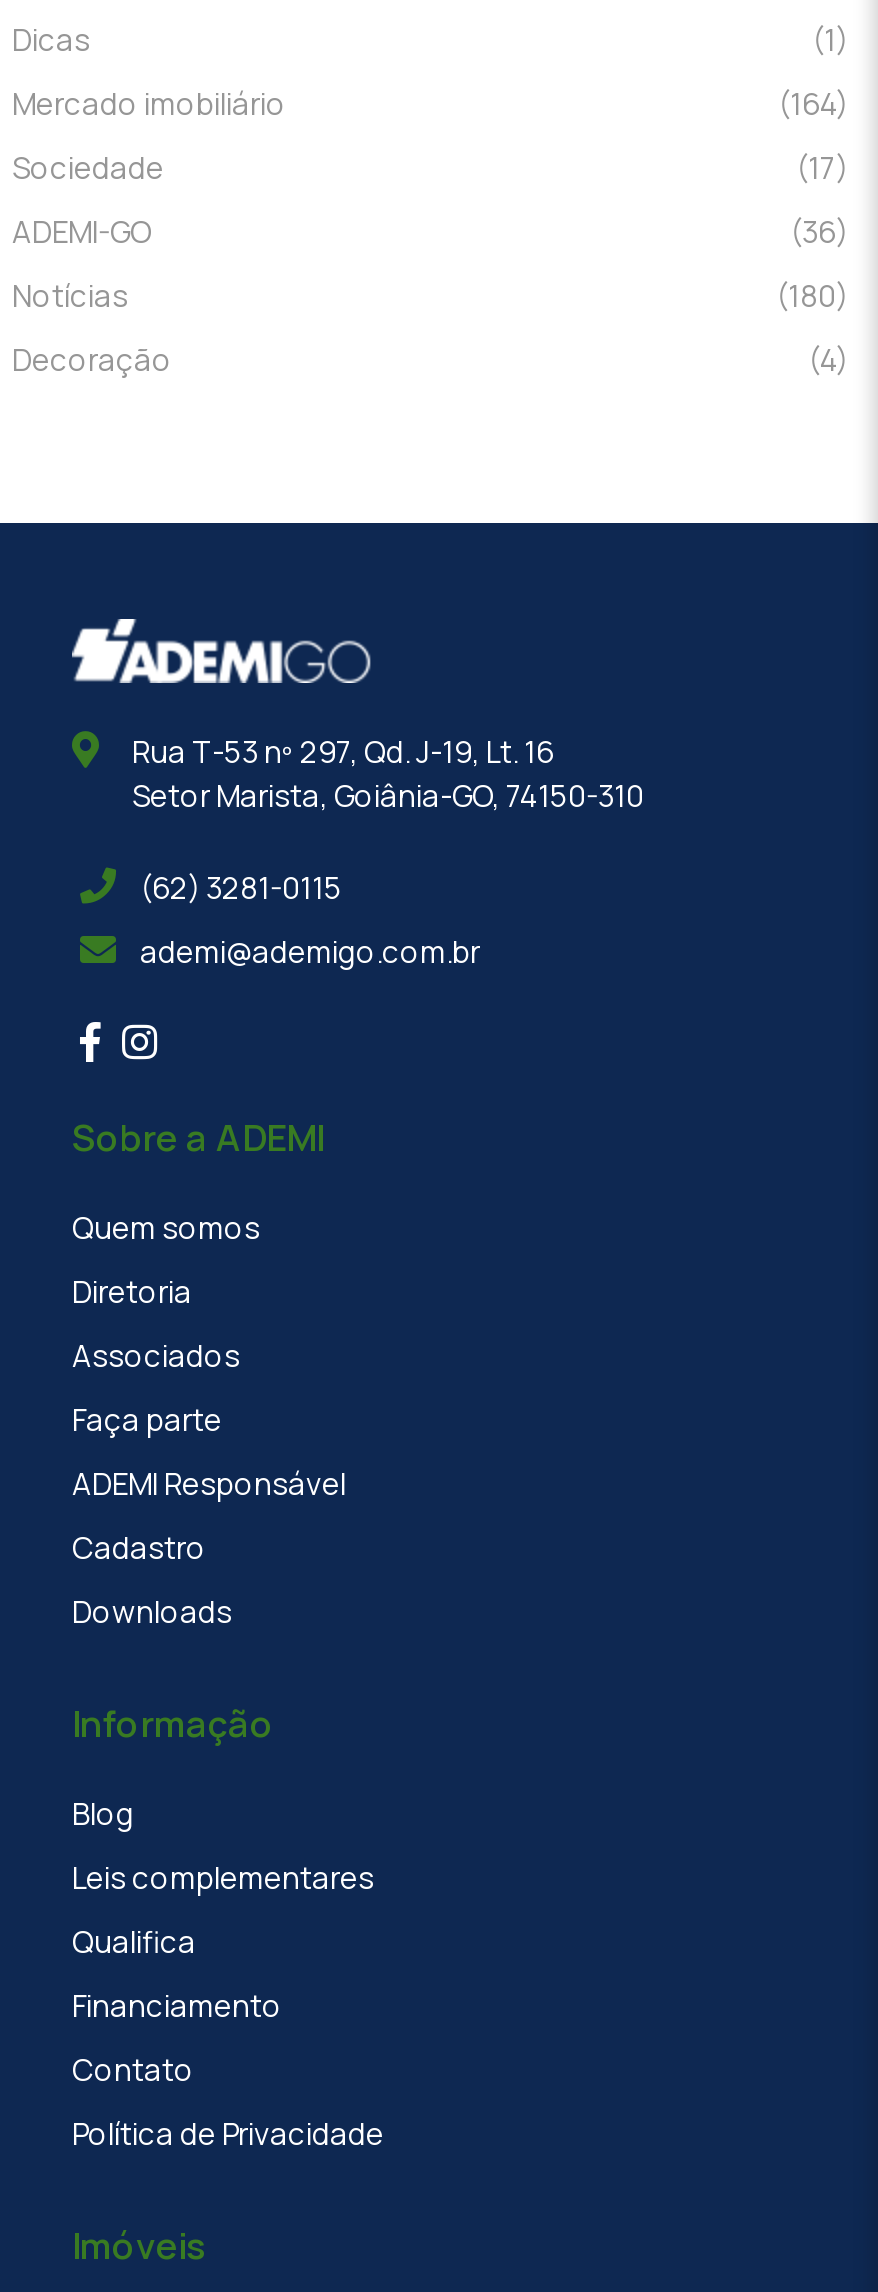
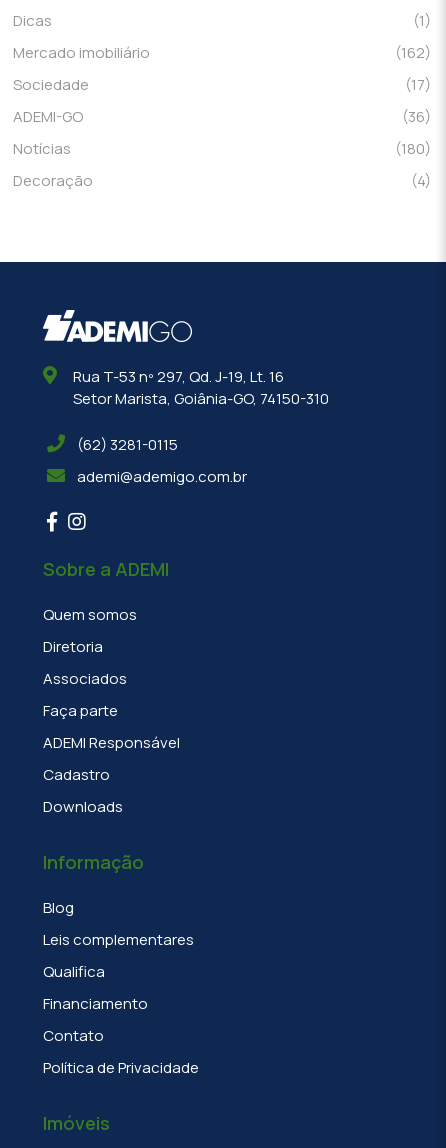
[778,84,848,126] (164) -> [395,42,431,63] (162)

